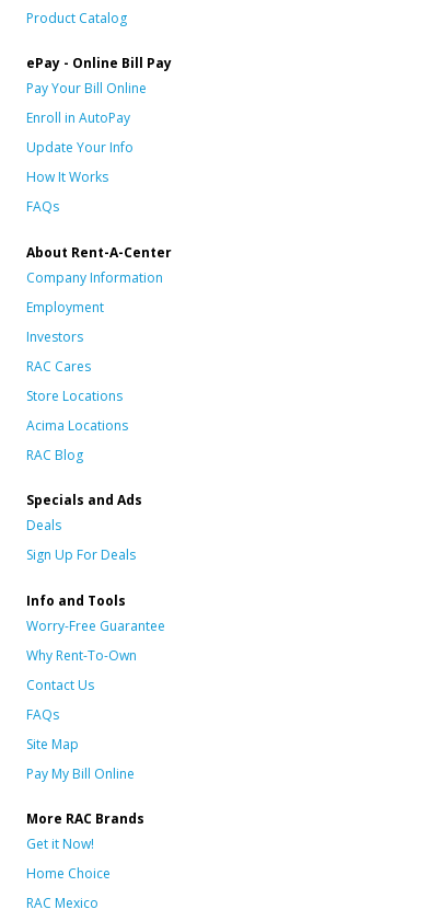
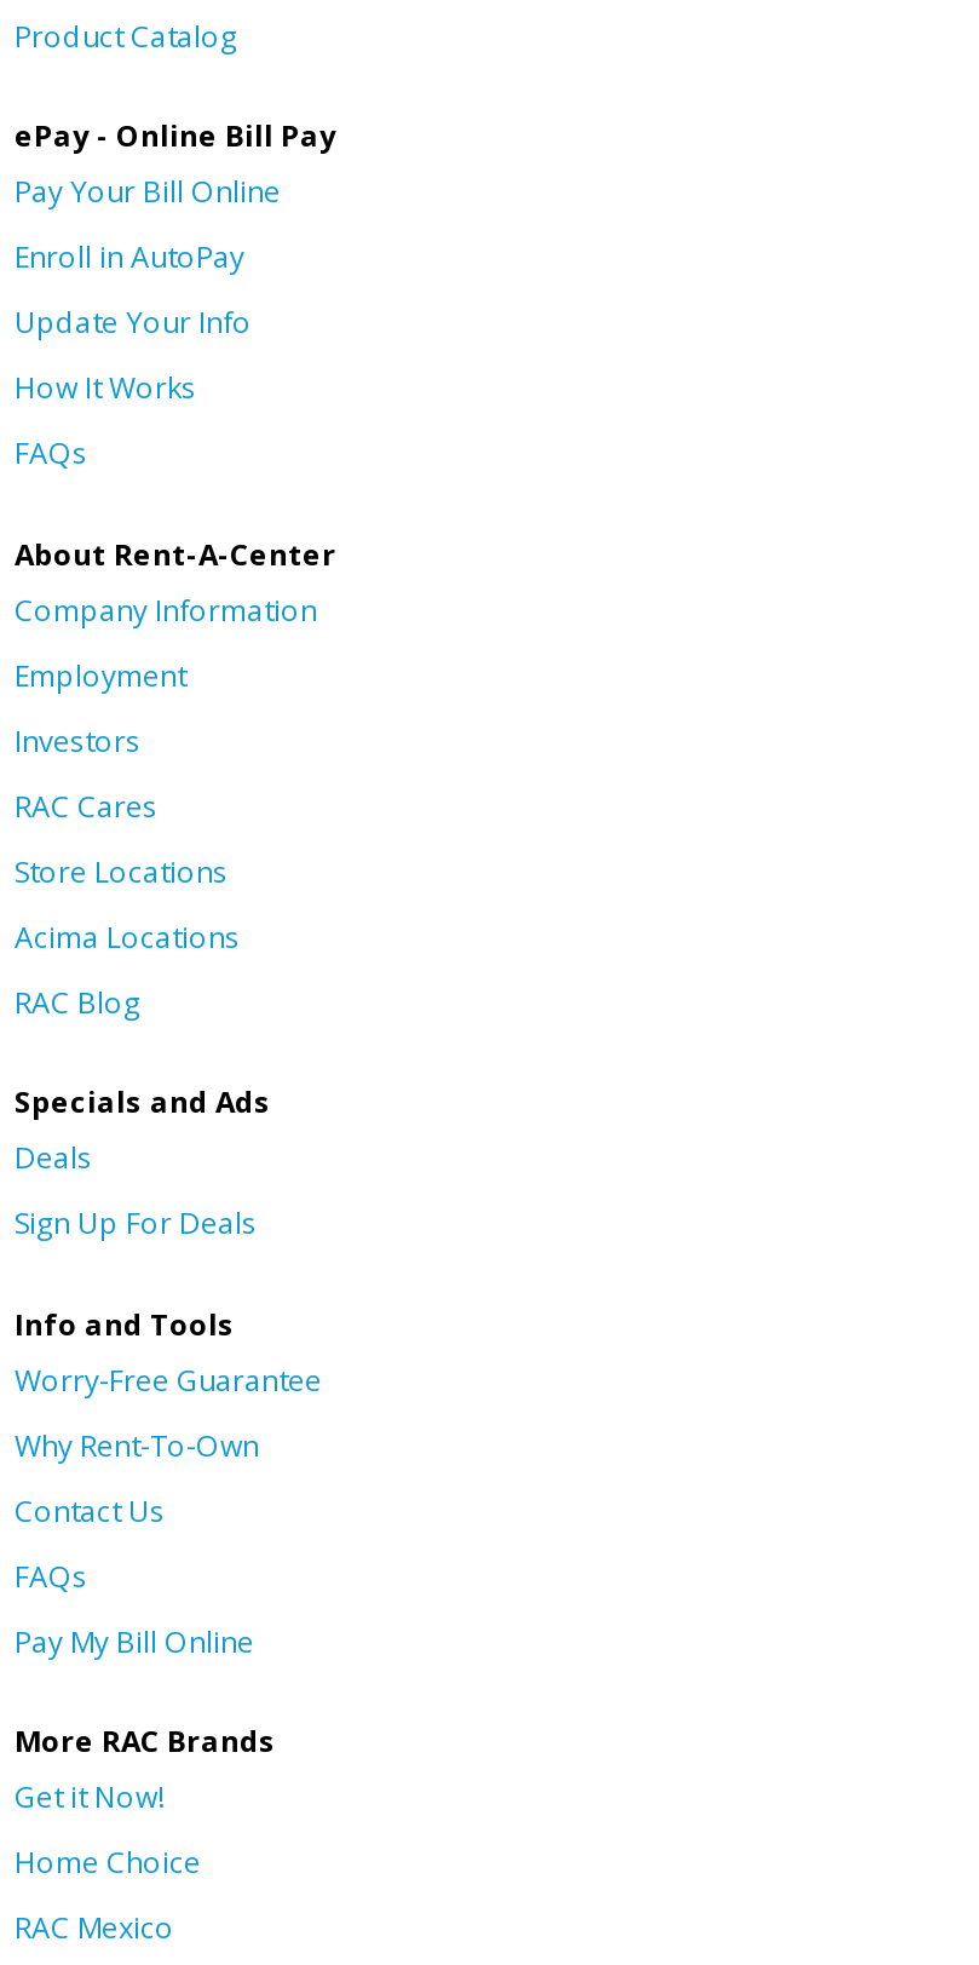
[26,735,79,754] Site Map -> none

